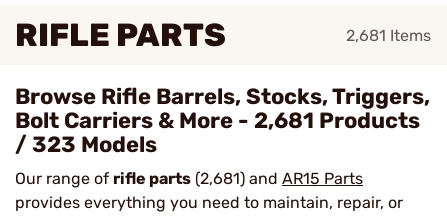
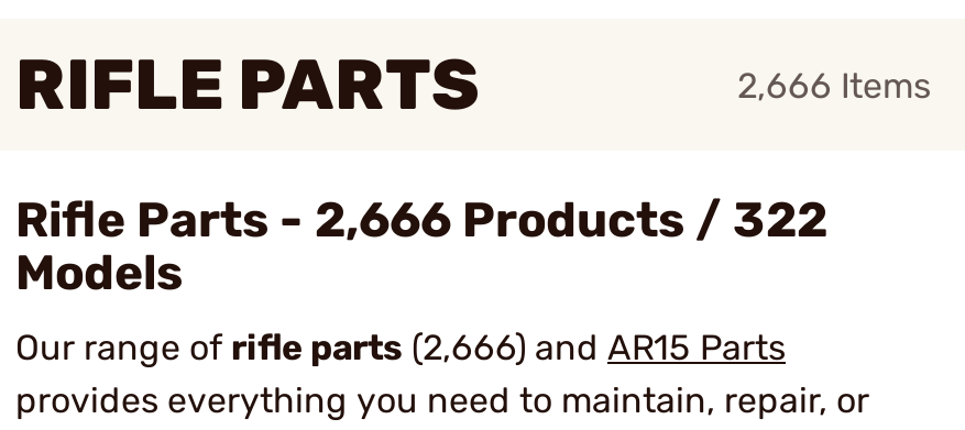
[346,25,431,44] 2,681 Items -> [737,64,931,106] 2,666 Items
[15,83,430,188] Browse Rifle Barrels, Stocks, Triggers, | Bolt Carriers & More - 2,681 Products | / 323 Models | Our range of rifle parts (2,681) and AR15 Parts -> [15,190,827,368] Rifle Parts - 2,666 Products / 322 | Models | Our range of rifle parts (2,666) and AR15 Parts

